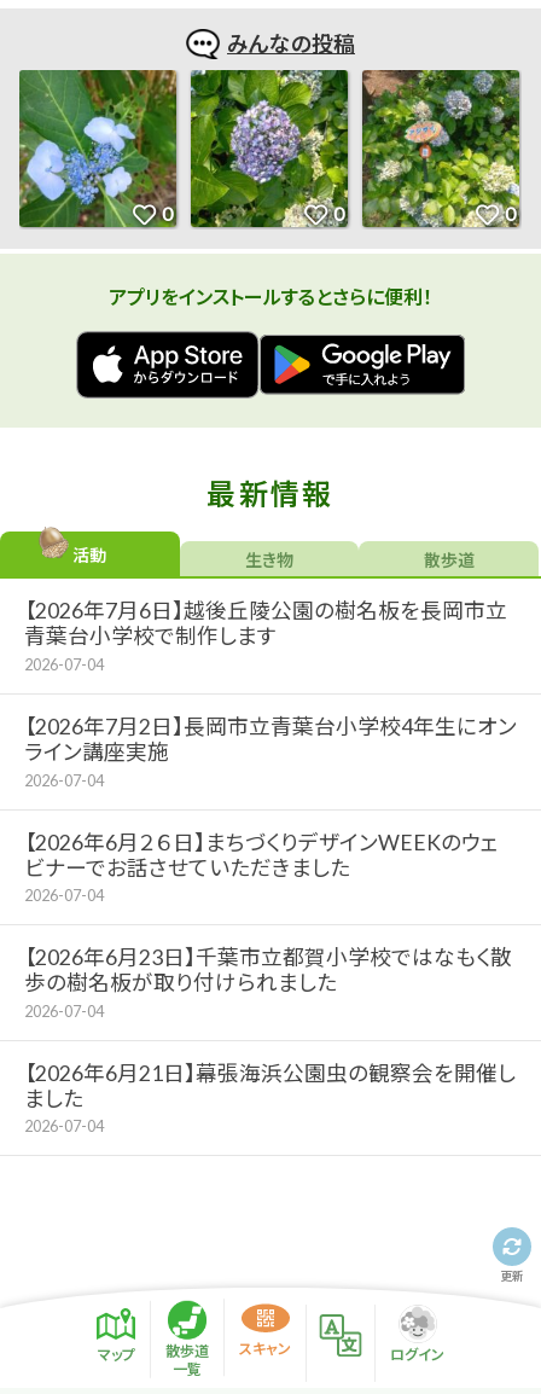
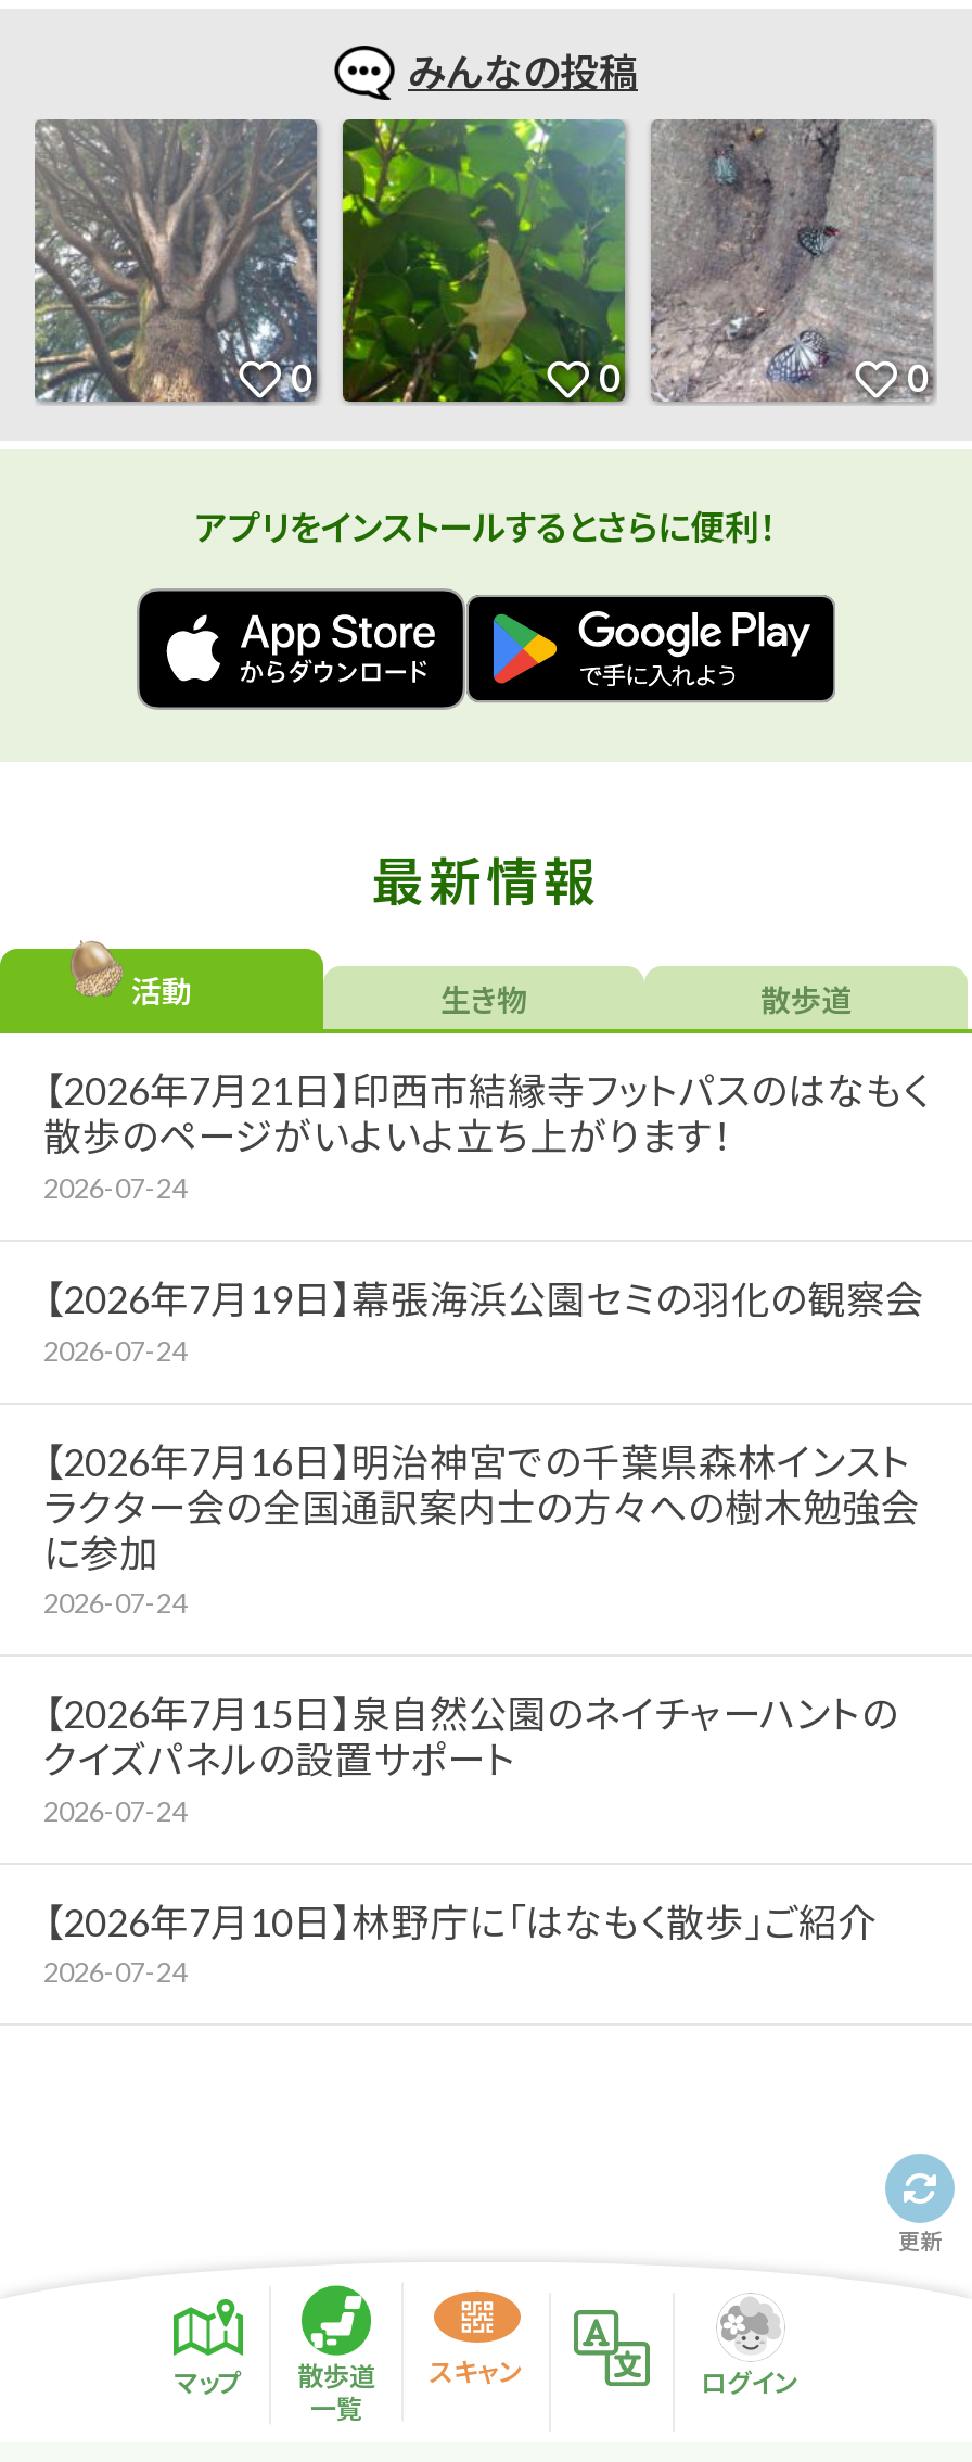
[18,69,176,228] [image] -> [35,119,319,404] [image]
[191,69,349,227] [image] -> [343,117,627,404] [image]
[362,70,520,228] [image] -> [651,119,933,402] [image]
[24,598,507,674] 【2026年7月6日】越後丘陵公園の樹名板を長岡市立 | 青葉台小学校で制作します | 2026-07-04 -> [43,1069,929,1205] 【2026年7月21日】印西市結縁寺フットパスのはなもく | 散歩のページがいよいよ立ち上がります！ | 2026-07-24
[24,714,517,789] 【2026年7月2日】長岡市立青葉台小学校4年生にオン | ライン講座実施 | 2026-07-04 -> [43,1277,924,1367] 【2026年7月19日】幕張海浜公園セミの羽化の観察会 | 2026-07-24
[24,829,499,905] 【2026年6月２６日】まちづくりデザインWEEKのウェ | ビナーでお話させていただきました | 2026-07-04 -> [43,1438,920,1620] 【2026年7月16日】明治神宮での千葉県森林インスト | ラクター会の全国通訳案内士の方々への樹木勉強会 | に参加 | 2026-07-24
[24,945,512,1020] 【2026年6月23日】千葉市立都賀小学校ではなもく散 | 歩の樹名板が取り付けられました | 2026-07-04 -> [43,1691,898,1827] 【2026年7月15日】泉自然公園のネイチャーハントの | クイズパネルの設置サポート | 2026-07-24
[24,1060,516,1136] 【2026年6月21日】幕張海浜公園虫の観察会を開催し | ました | 2026-07-04 -> [43,1899,877,1989] 【2026年7月10日】林野庁に「はなもく散歩」ご紹介 | 2026-07-24

